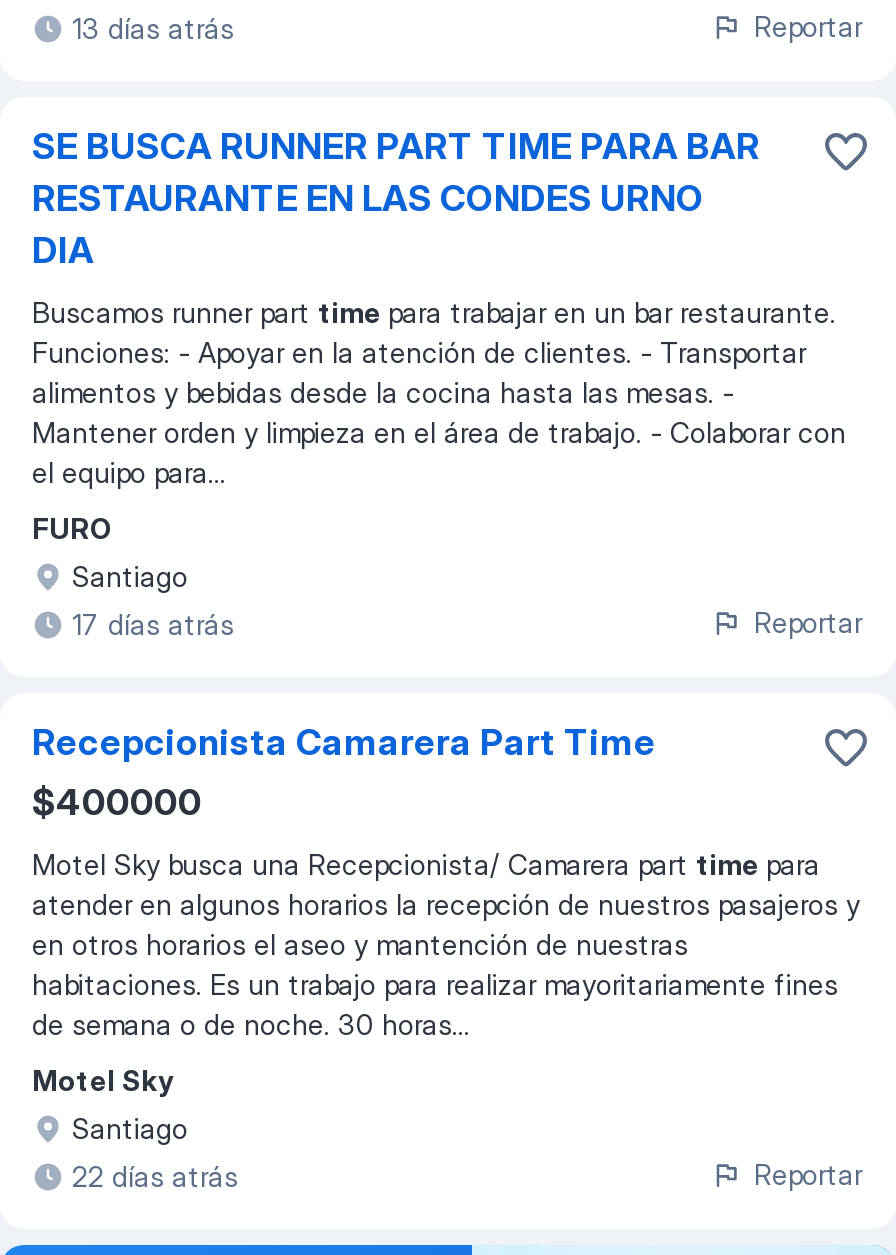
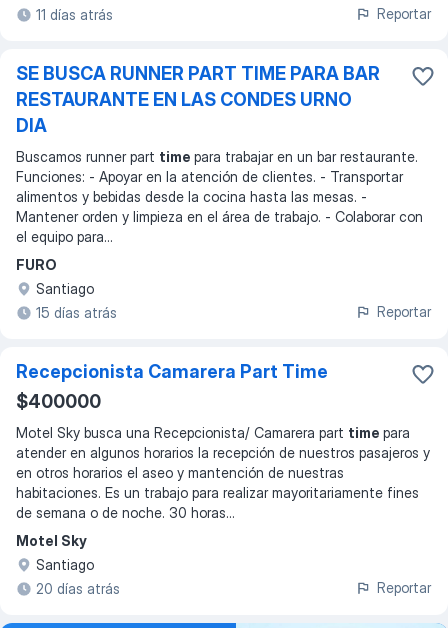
[72,11,234,45] 13 días atrás -> [36,6,113,23] 11 días atrás
[72,607,234,641] 17 días atrás -> [36,304,117,321] 15 días atrás
[72,1159,238,1193] 22 días atrás -> [36,580,120,597] 20 días atrás

